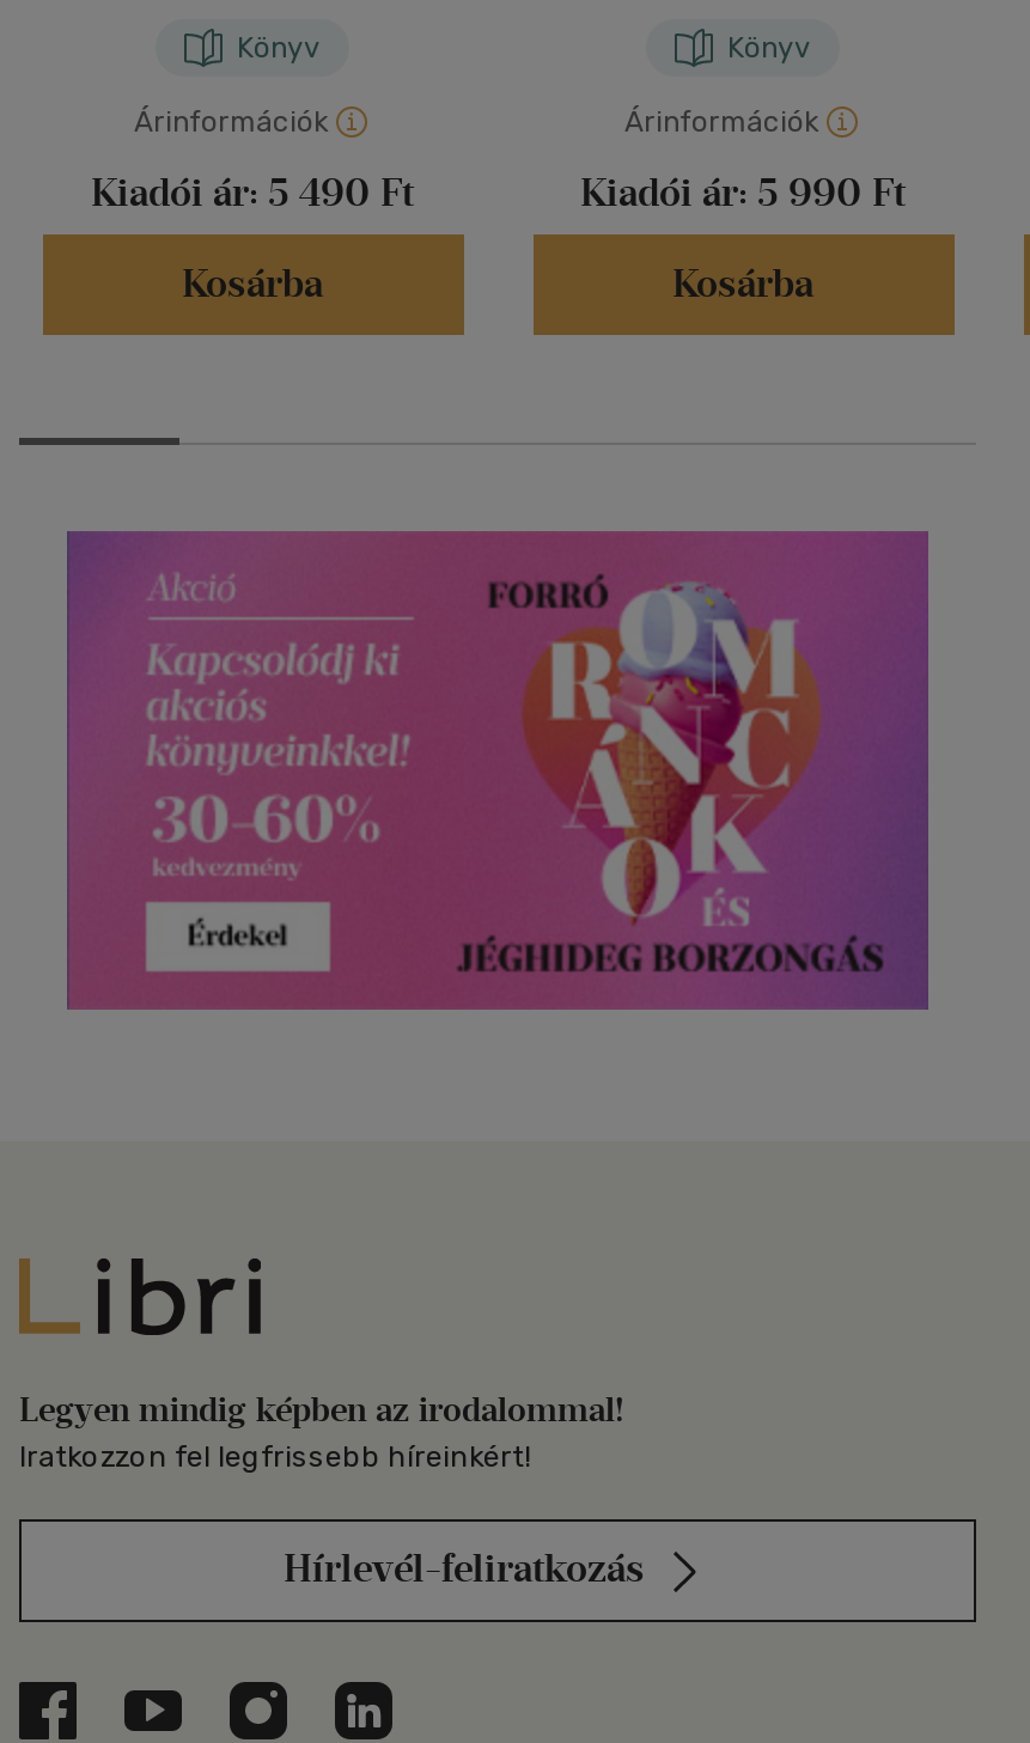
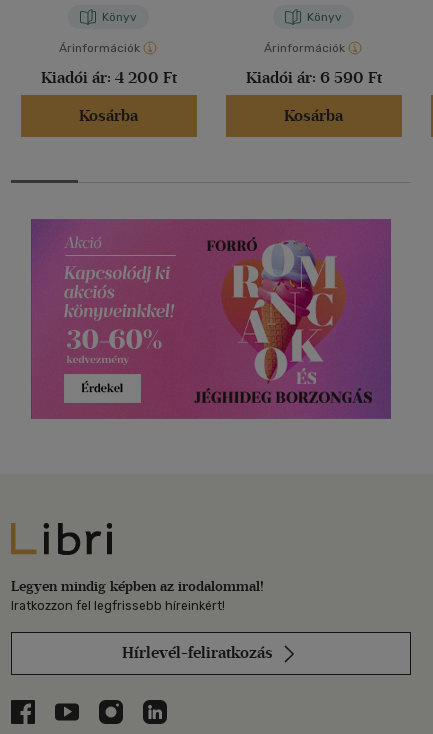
[91,171,414,216] Kiadói ár: 5 490 Ft -> [40,68,176,87] Kiadói ár: 4 200 Ft
[580,171,906,216] Kiadói ár: 5 990 Ft -> [245,68,381,87] Kiadói ár: 6 590 Ft

